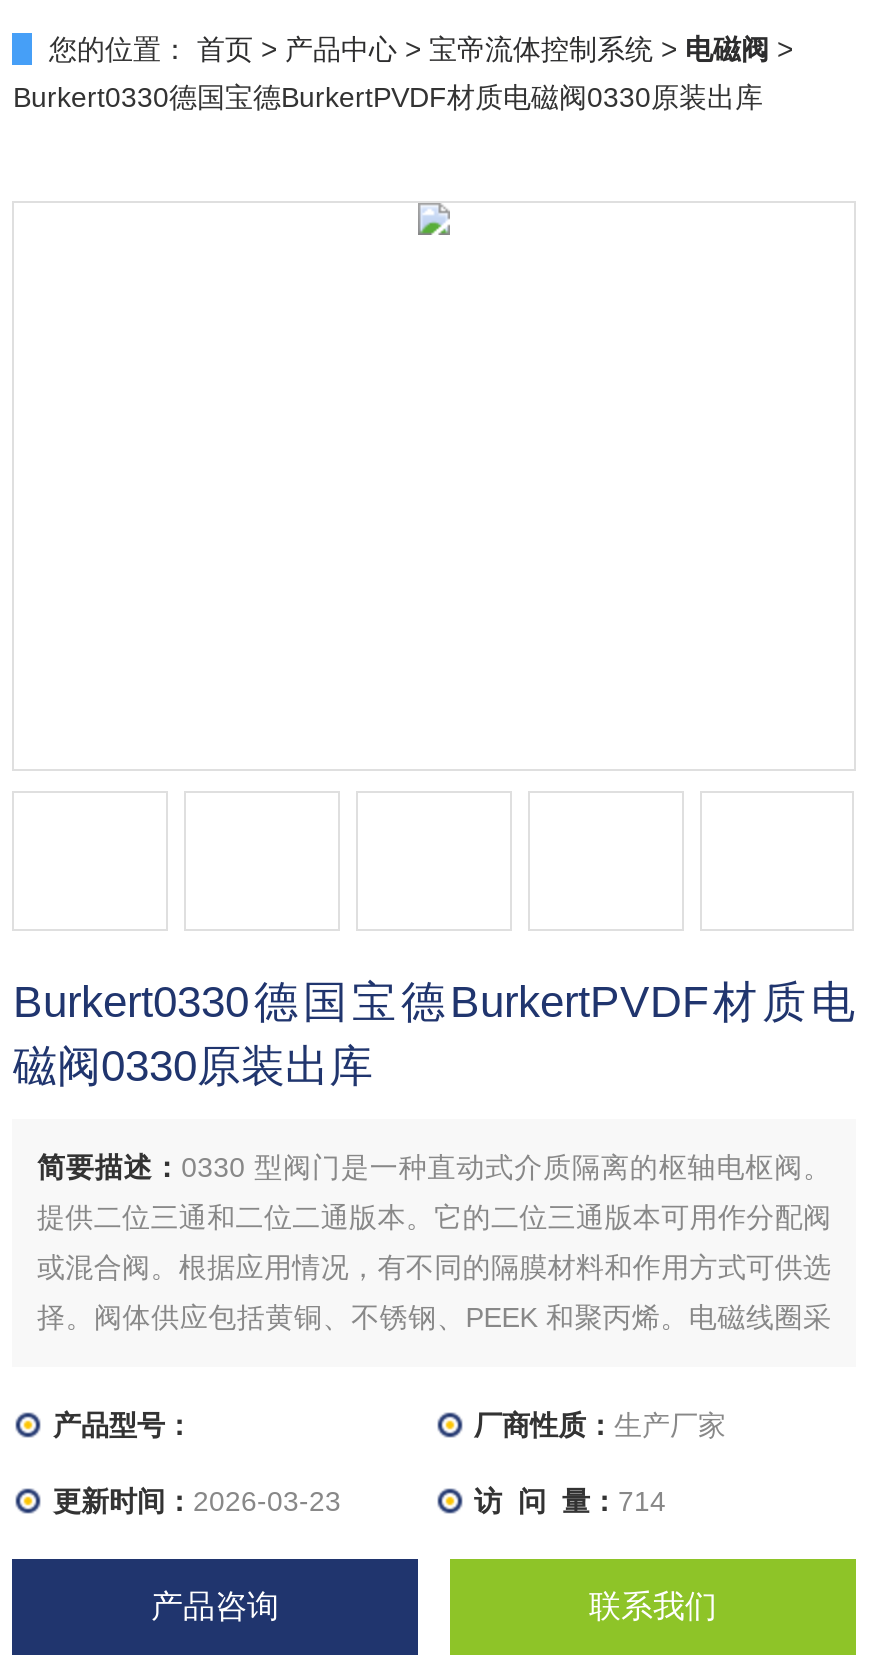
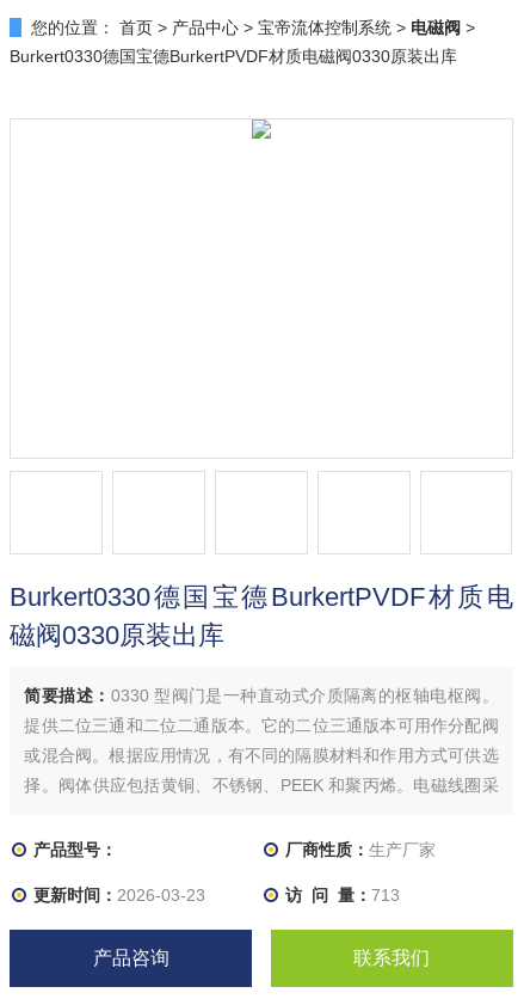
[474,1485,666,1517] 访 问 量：714 -> [285,885,400,905] 访 问 量：713

